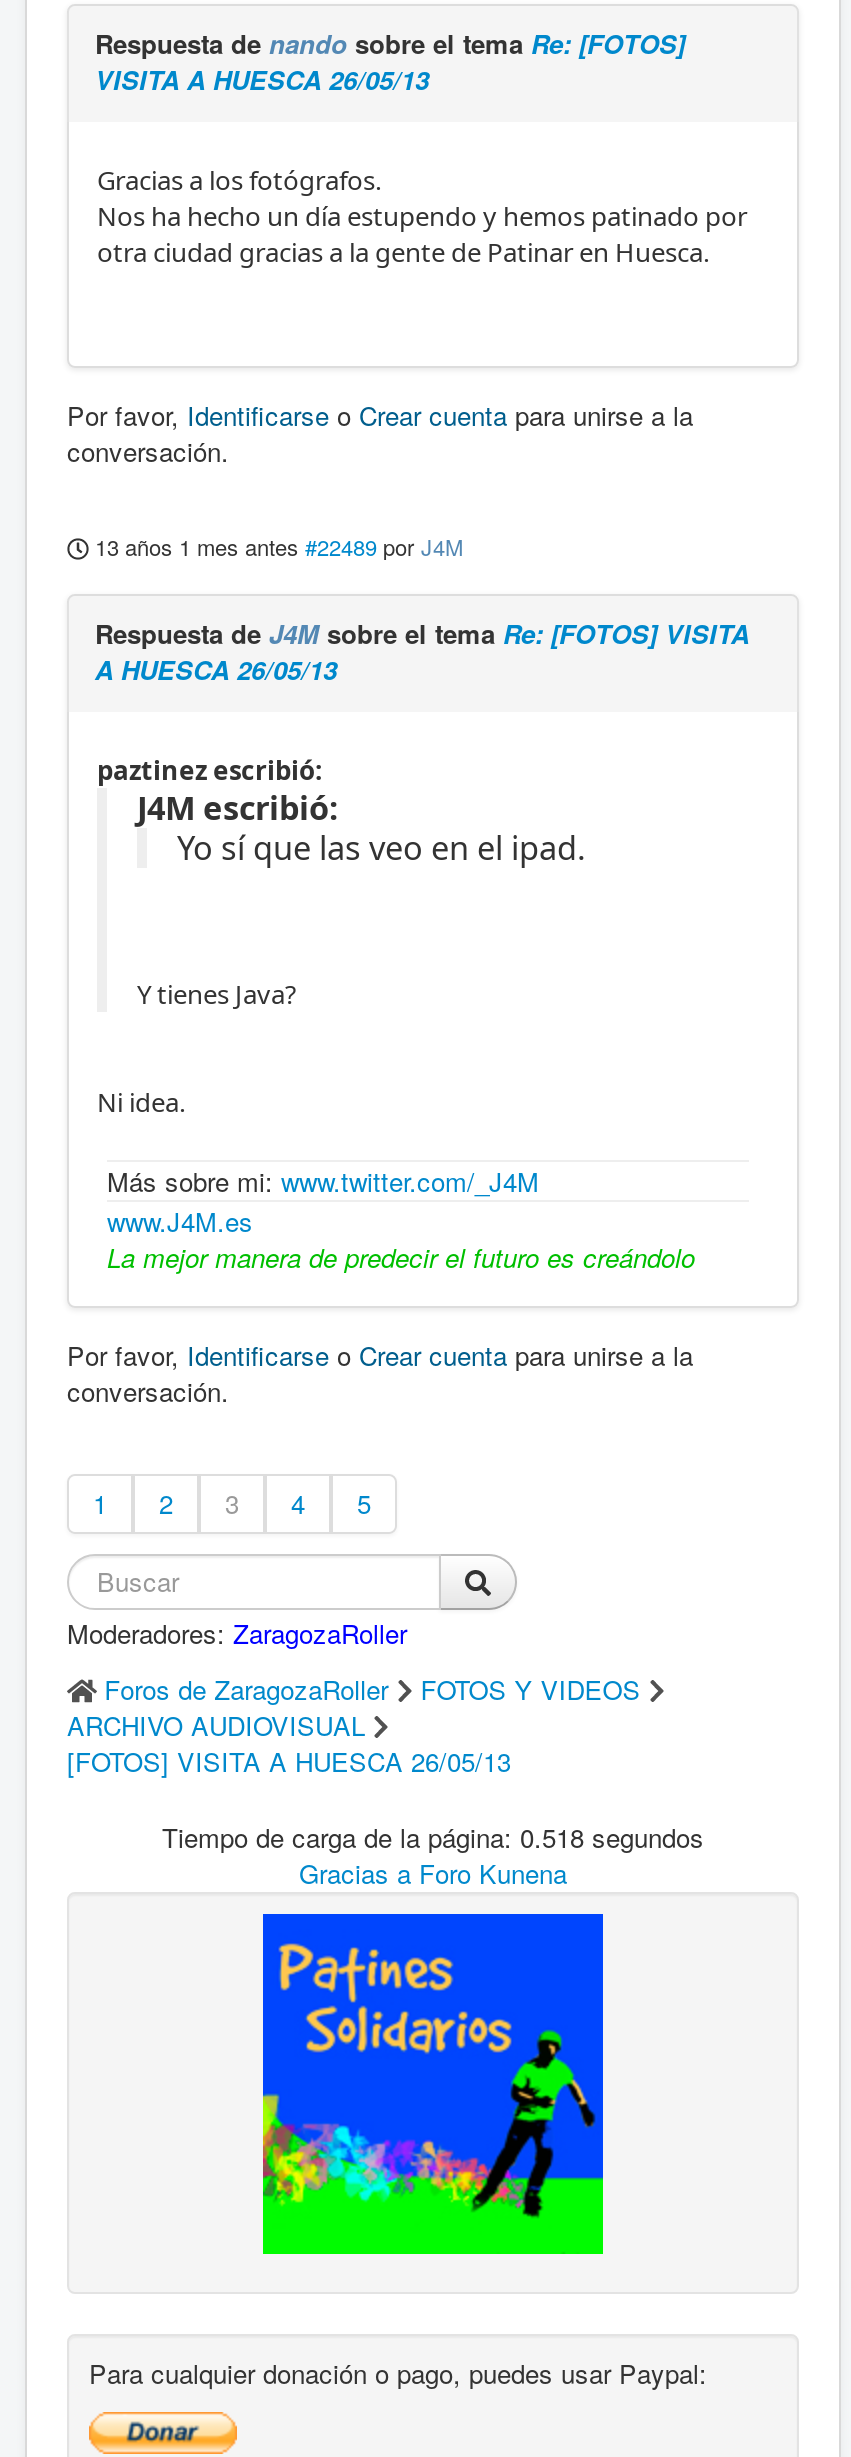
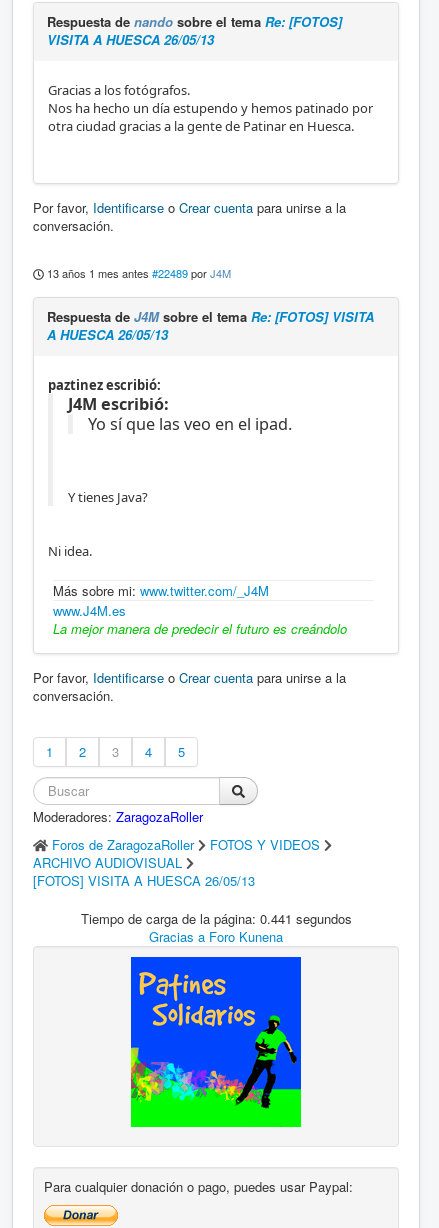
[162,1819,704,1857] Tiempo de carga de la página: 0.518 segundos -> [80,909,351,928] Tiempo de carga de la página: 0.441 segundos

